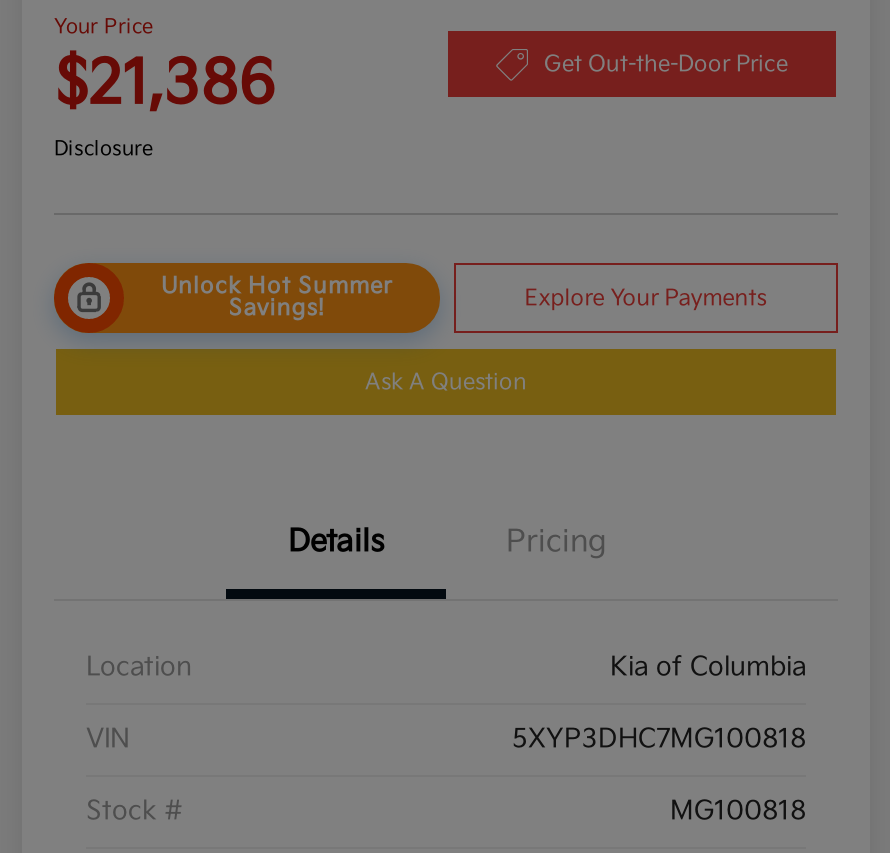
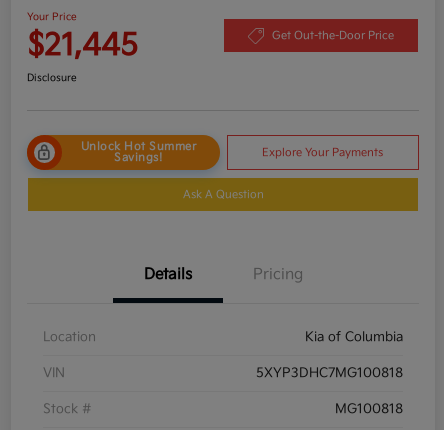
[54,49,276,121] $21,386 -> [27,28,138,64] $21,445

